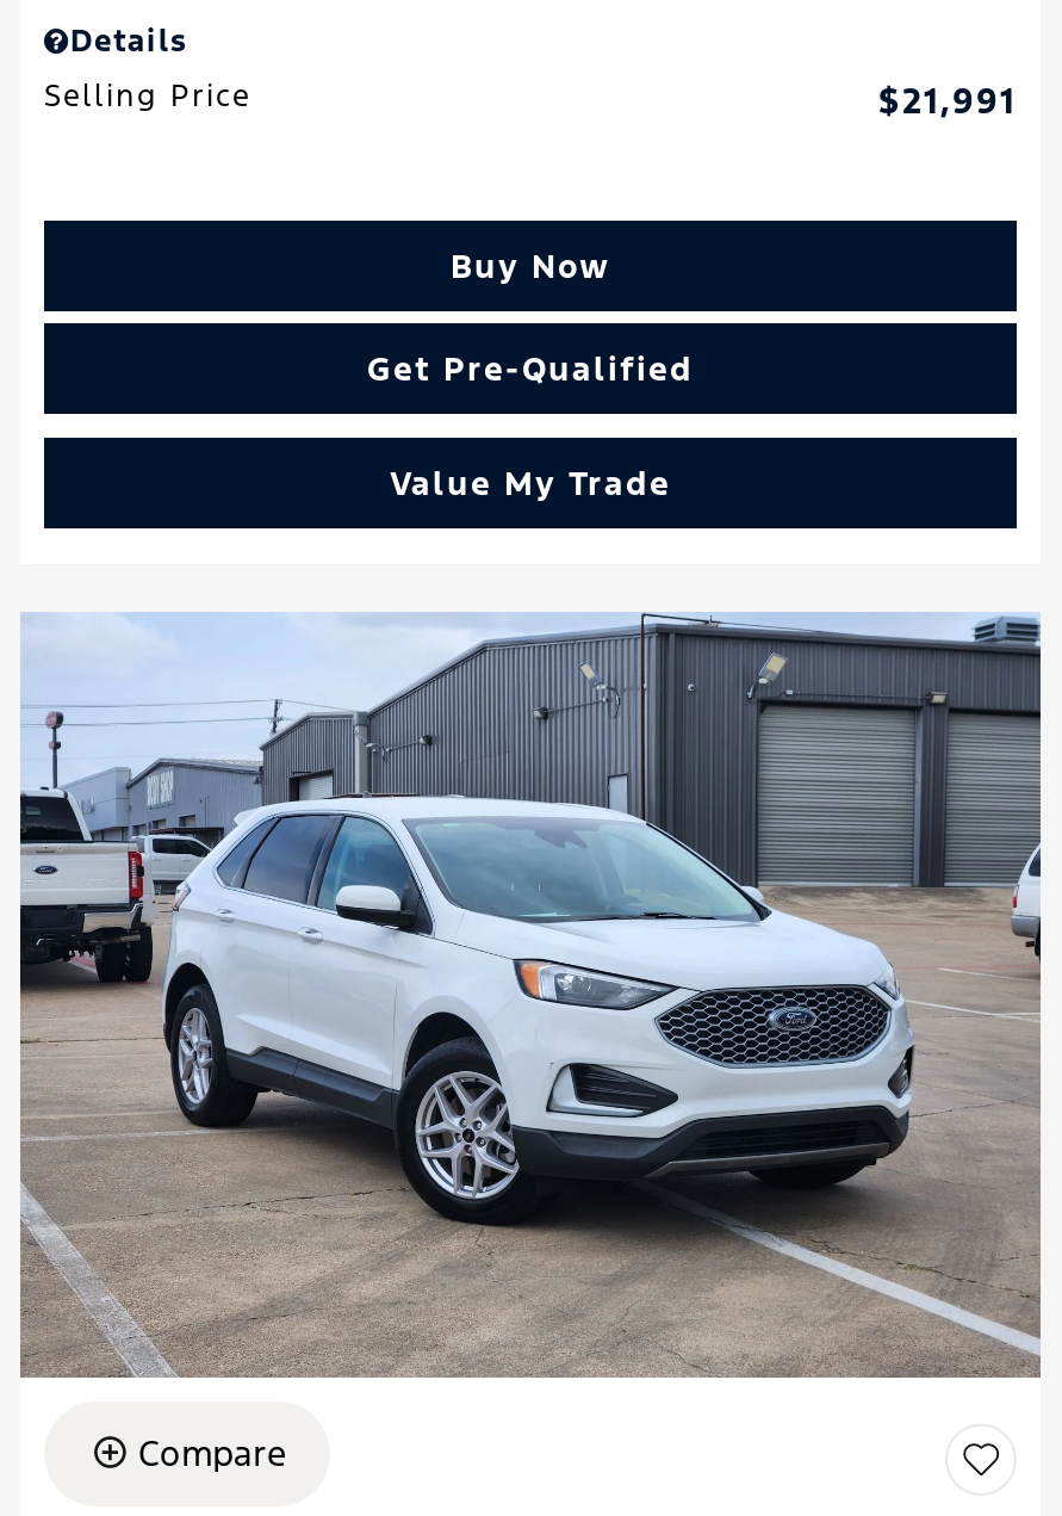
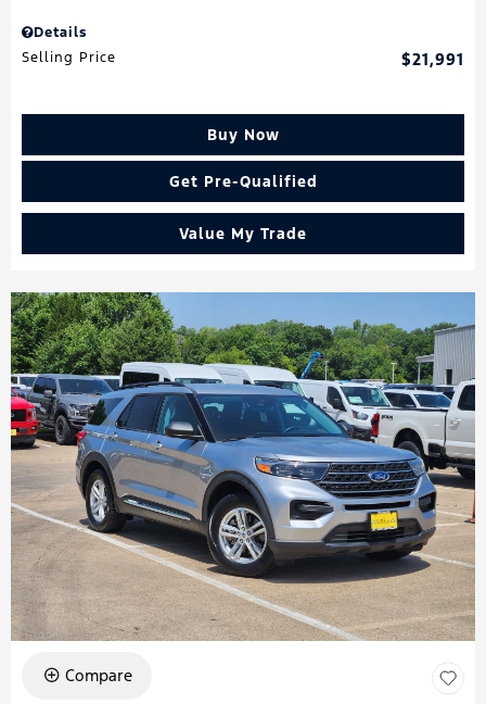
[18,612,1043,1378] [image] -> [10,291,475,641] [image]

